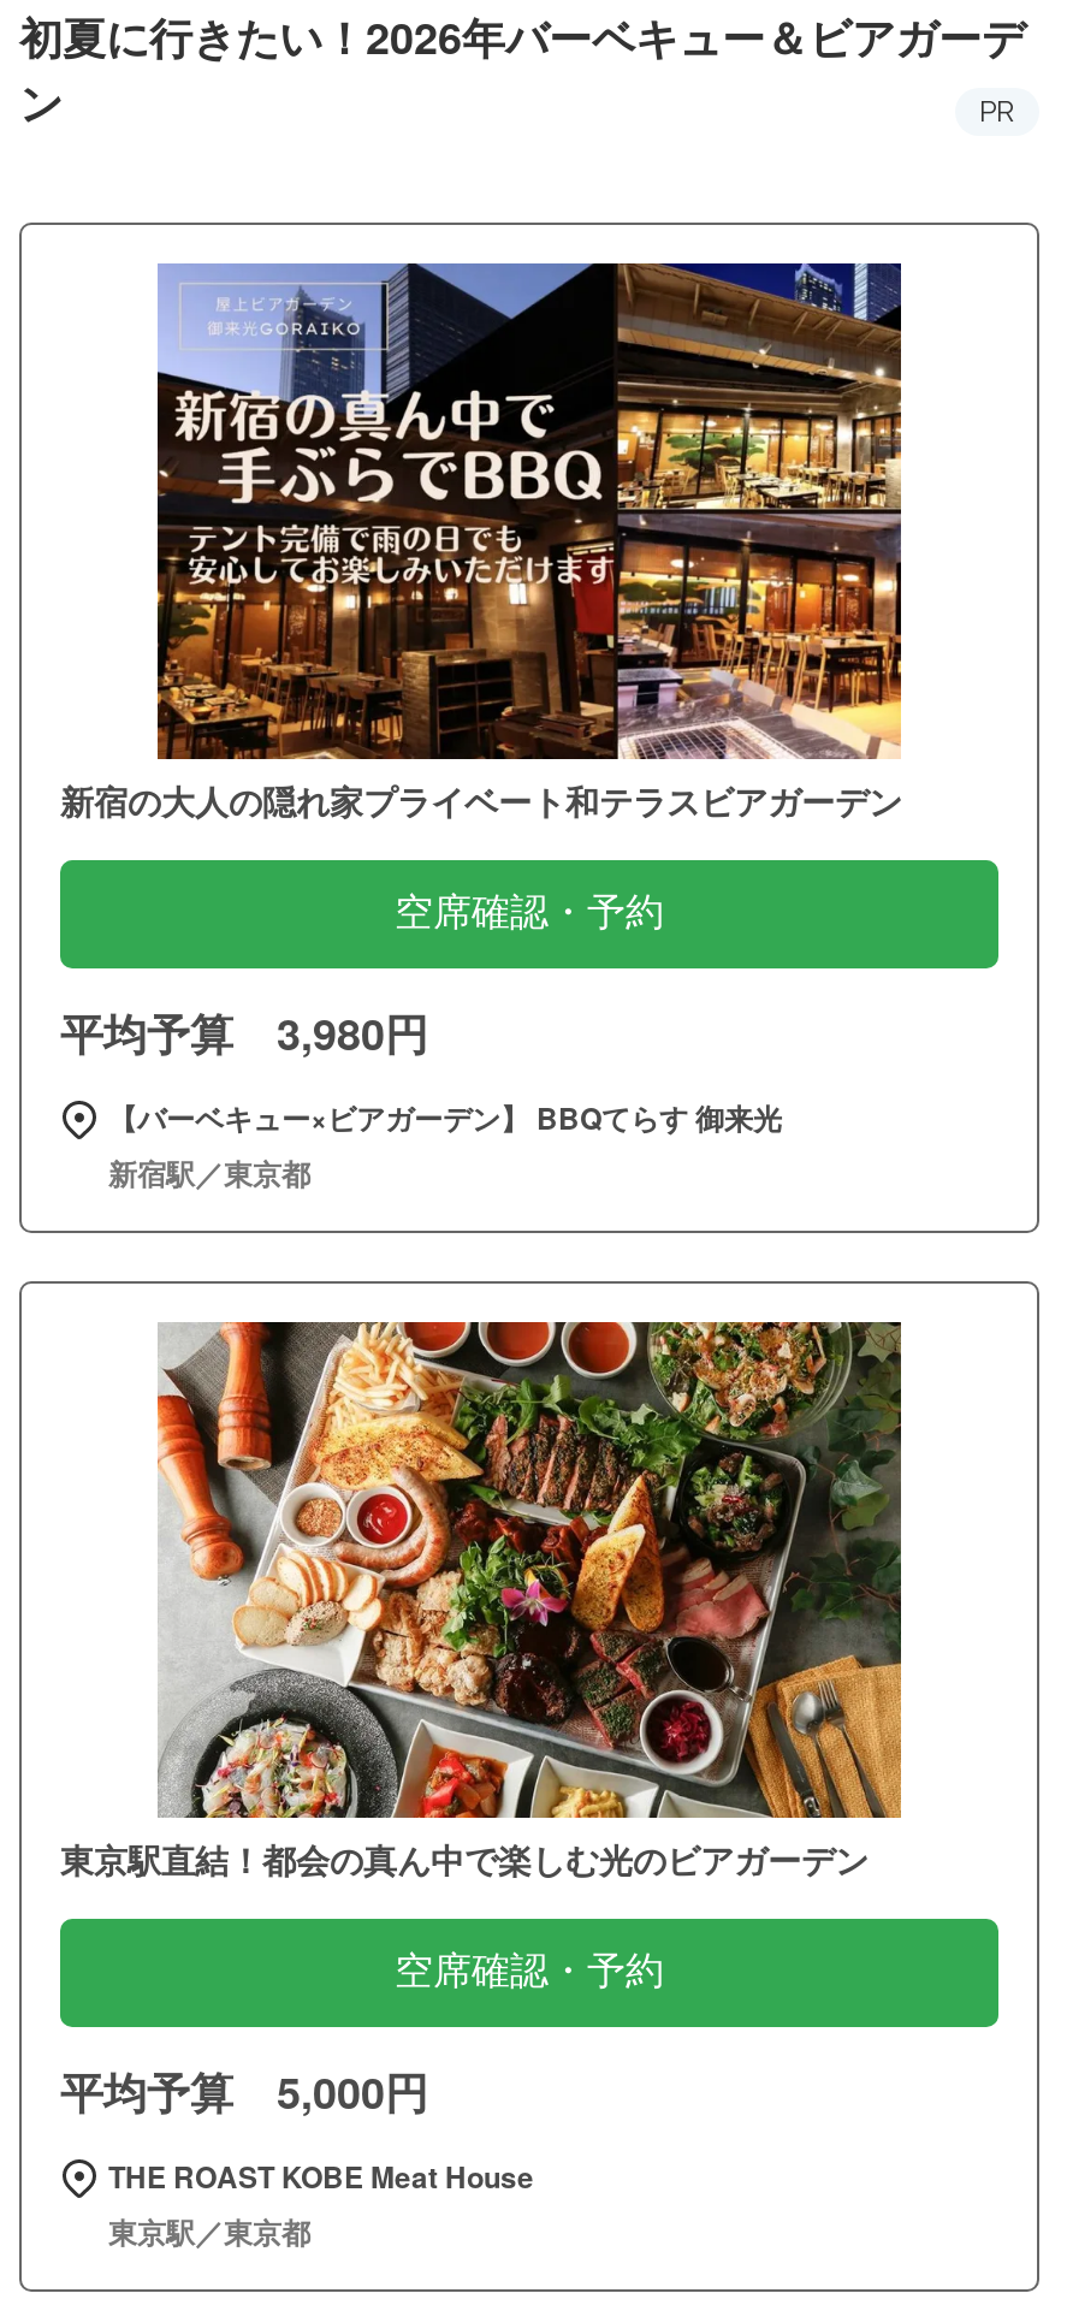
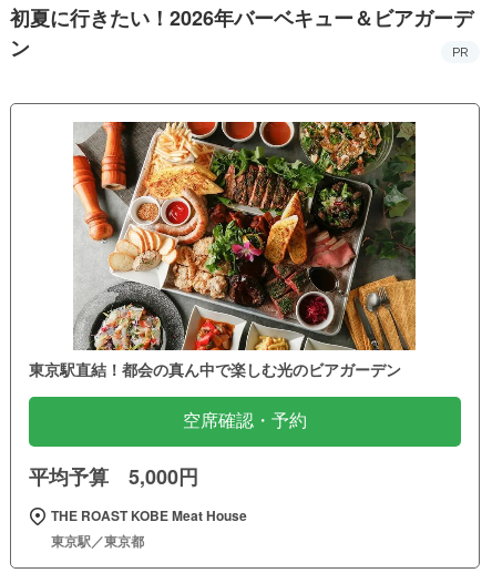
[60,260,902,1196] [image] | 新宿の大人の隠れ家プライベート和テラスビアガーデン | 空席確認・予約 | 平均予算 3,980円 | 【バーベキュー×ビアガーデン】 BBQてらす 御来光 | 新宿駅／東京都 -> none

